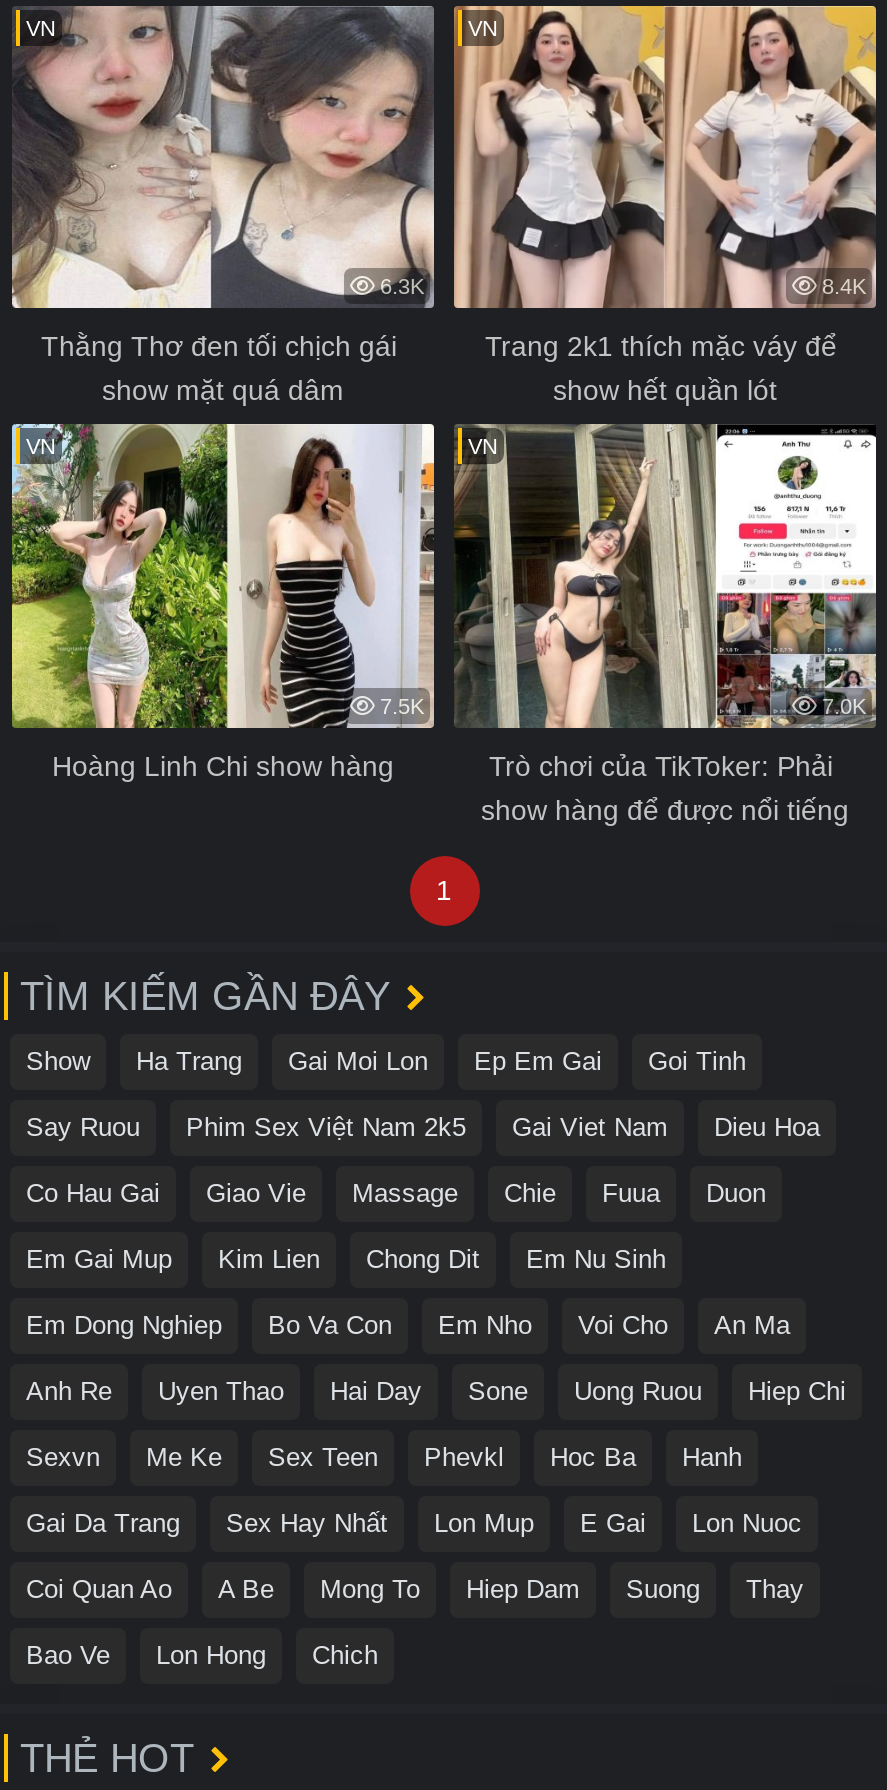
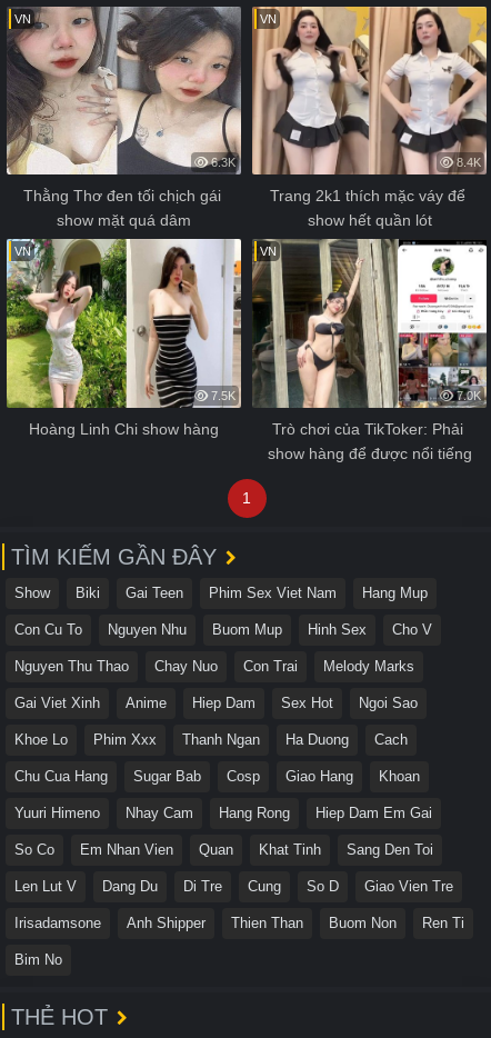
[26,1047,846,1605] Ha Trang | Gai Moi Lon | Ep Em Gai | Goi Tinh | Say Ruou | Phim Sex Việt Nam 2k5 | Gai Viet Nam | Dieu Hoa | Co Hau Gai | Giao Vie | Massage | Chie | Fuua | Duon | Em Gai Mup | Kim Lien | Chong Dit | Em Nu Sinh | Em Dong Nghiep | Bo Va Con | Em Nho | Voi Cho | An Ma | Anh Re | Uyen Thao | Hai Day | Sone | Uong Ruou | Hiep Chi | Sexvn | Me Ke | Sex Teen | Phevkl | Hoc Ba | Hanh | Gai Da Trang | Sex Hay Nhất | Lon Mup | E Gai | Lon Nuoc | Coi Quan Ao | A Be | Mong To -> [14,585,432,712] Biki | Gai Teen | Phim Sex Viet Nam | Hang Mup | Con Cu To | Nguyen Nhu | Buom Mup | Hinh Sex | Cho V | Nguyen Thu Thao | Chay Nuo | Con Trai | Melody Marks | Gai Viet Xinh | Anime
[26,1575,804,1671] Suong | Thay | Bao Ve | Lon Hong | Chich -> [14,695,464,968] Sex Hot | Ngoi Sao | Khoe Lo | Phim Xxx | Thanh Ngan | Ha Duong | Cach | Chu Cua Hang | Sugar Bab | Cosp | Giao Hang | Khoan | Yuuri Himeno | Nhay Cam | Hang Rong | Hiep Dam Em Gai | So Co | Em Nhan Vien | Quan | Khat Tinh | Sang Den Toi | Len Lut V | Dang Du | Di Tre | Cung | So D | Giao Vien Tre | Irisadamsone | Anh Shipper | Thien Than | Buom Non | Ren Ti | Bim No
moved [466,1575,580,1605] -> [192,695,255,712]: Hiep Dam

